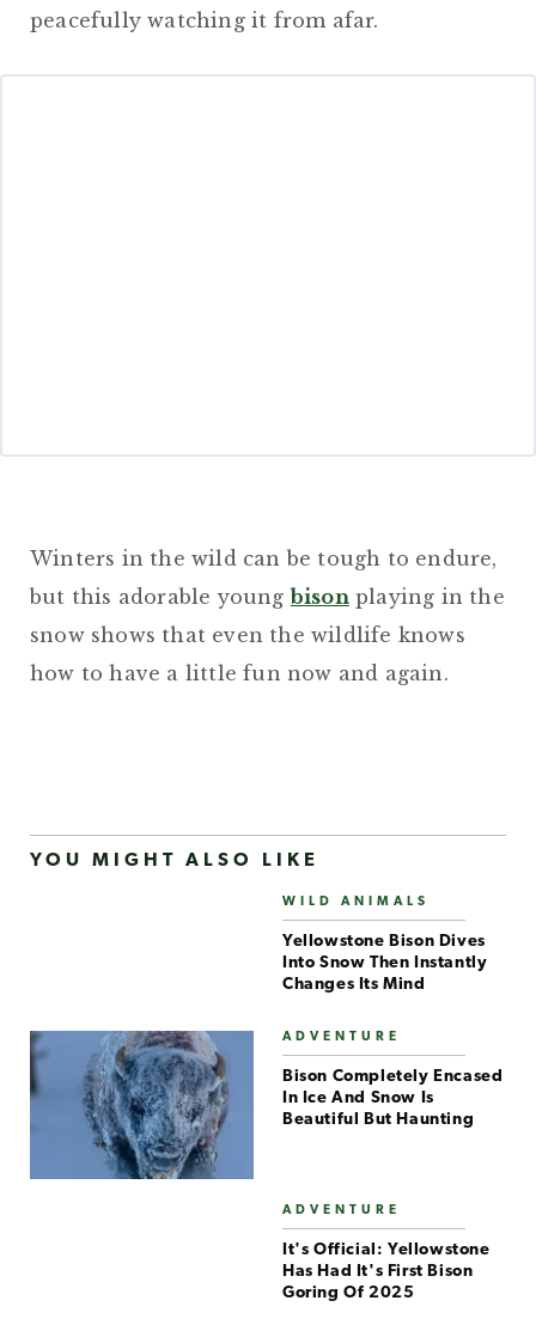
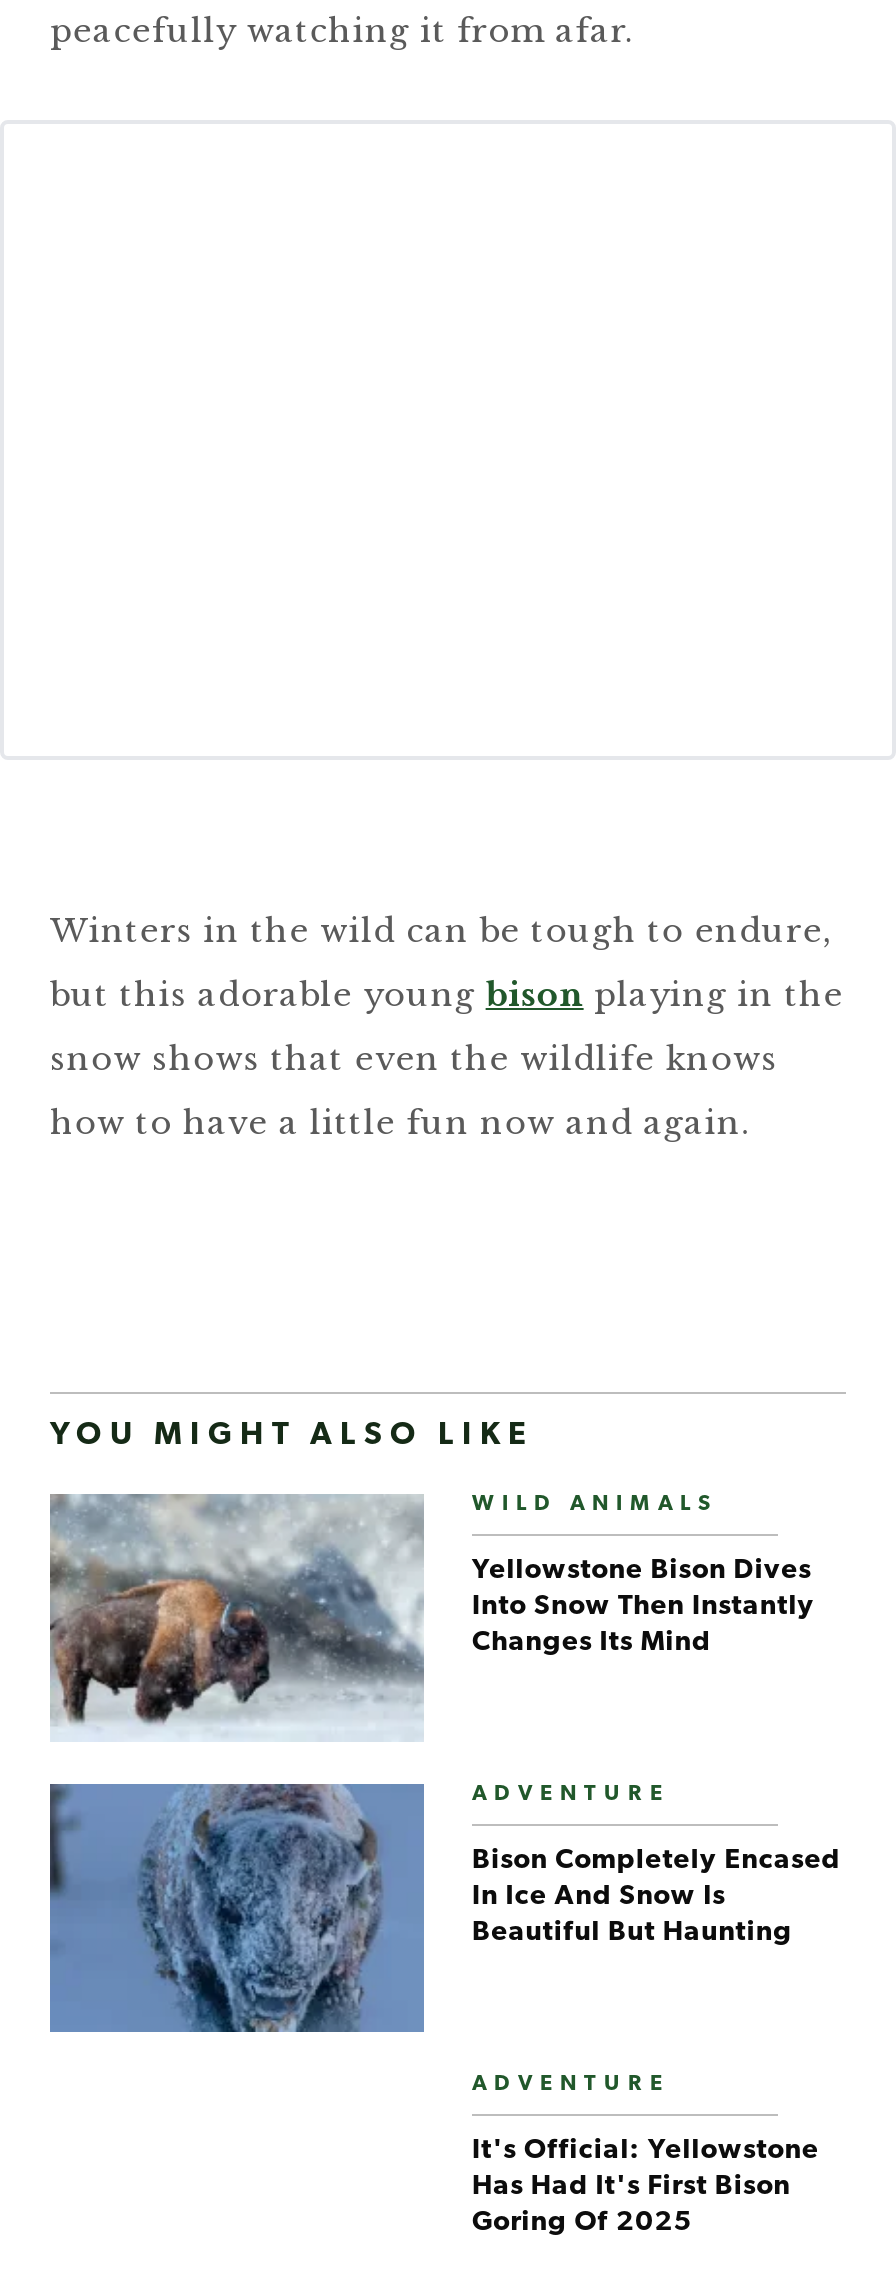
none -> [48,1492,426,1742] [image]

